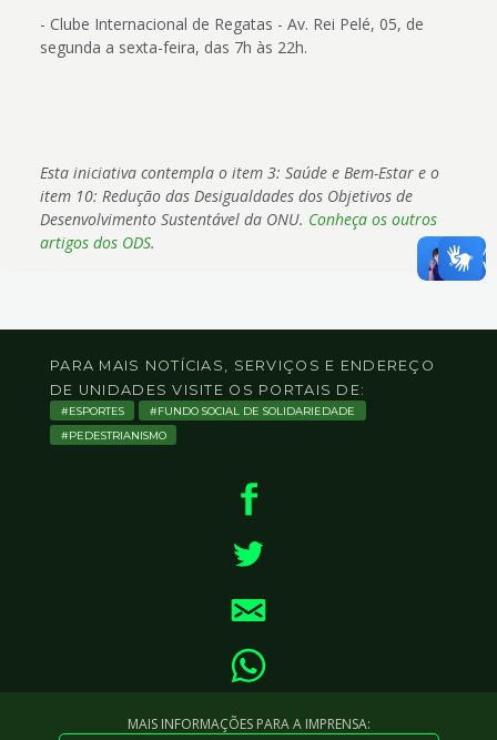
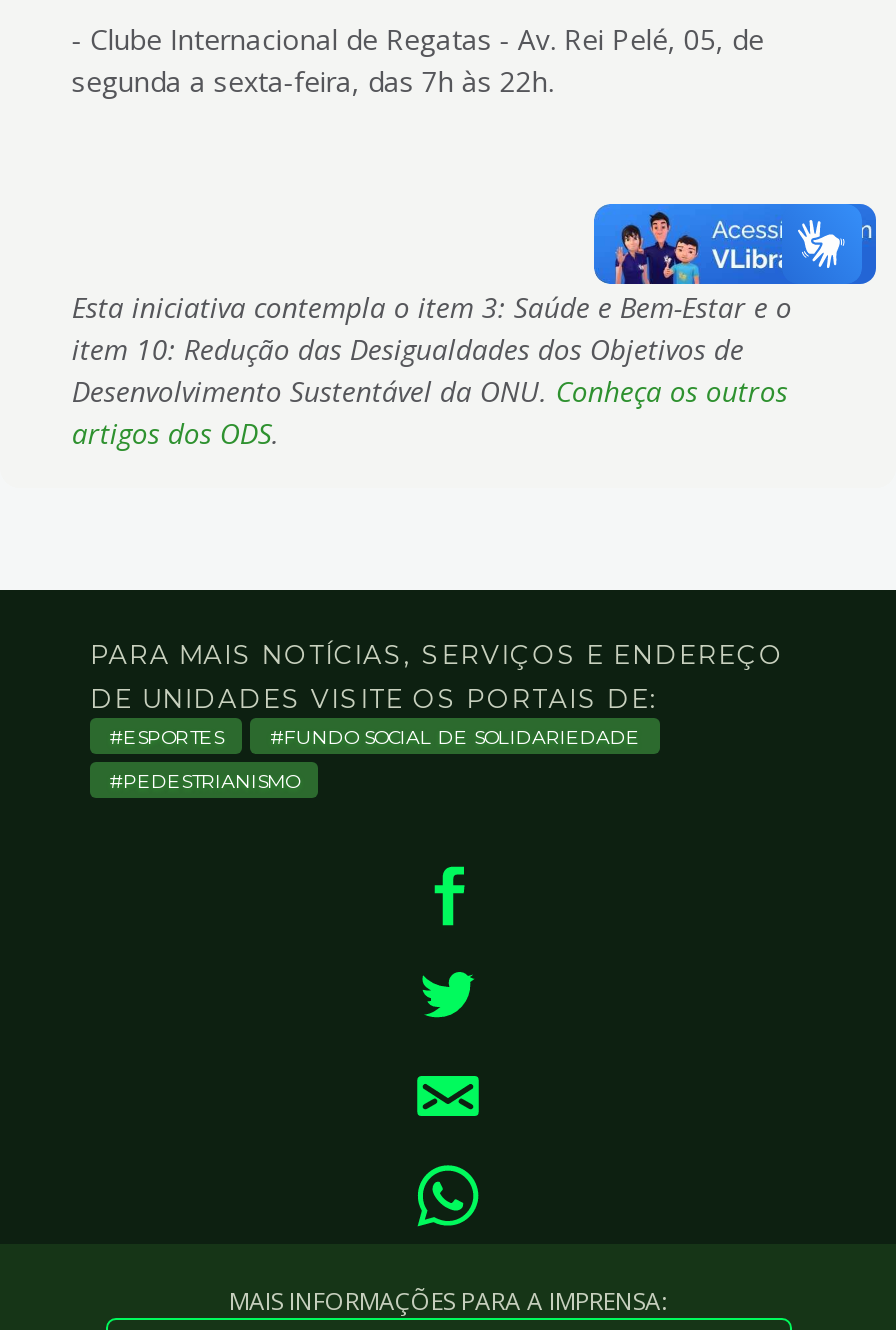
none -> [592,202,878,286] [image]
[416,235,487,282] [image] -> none

